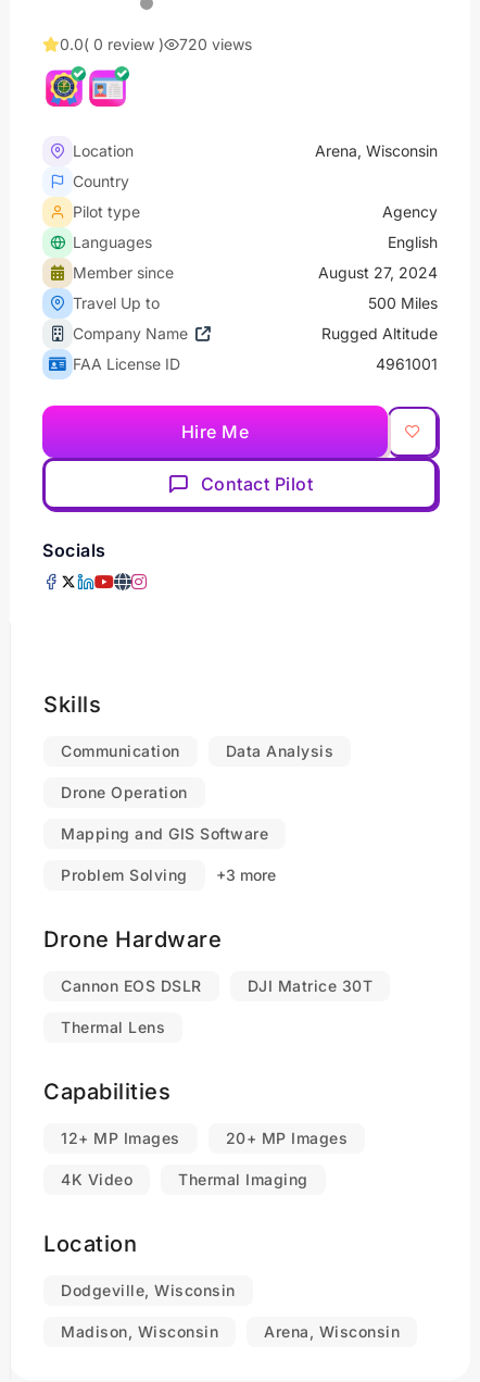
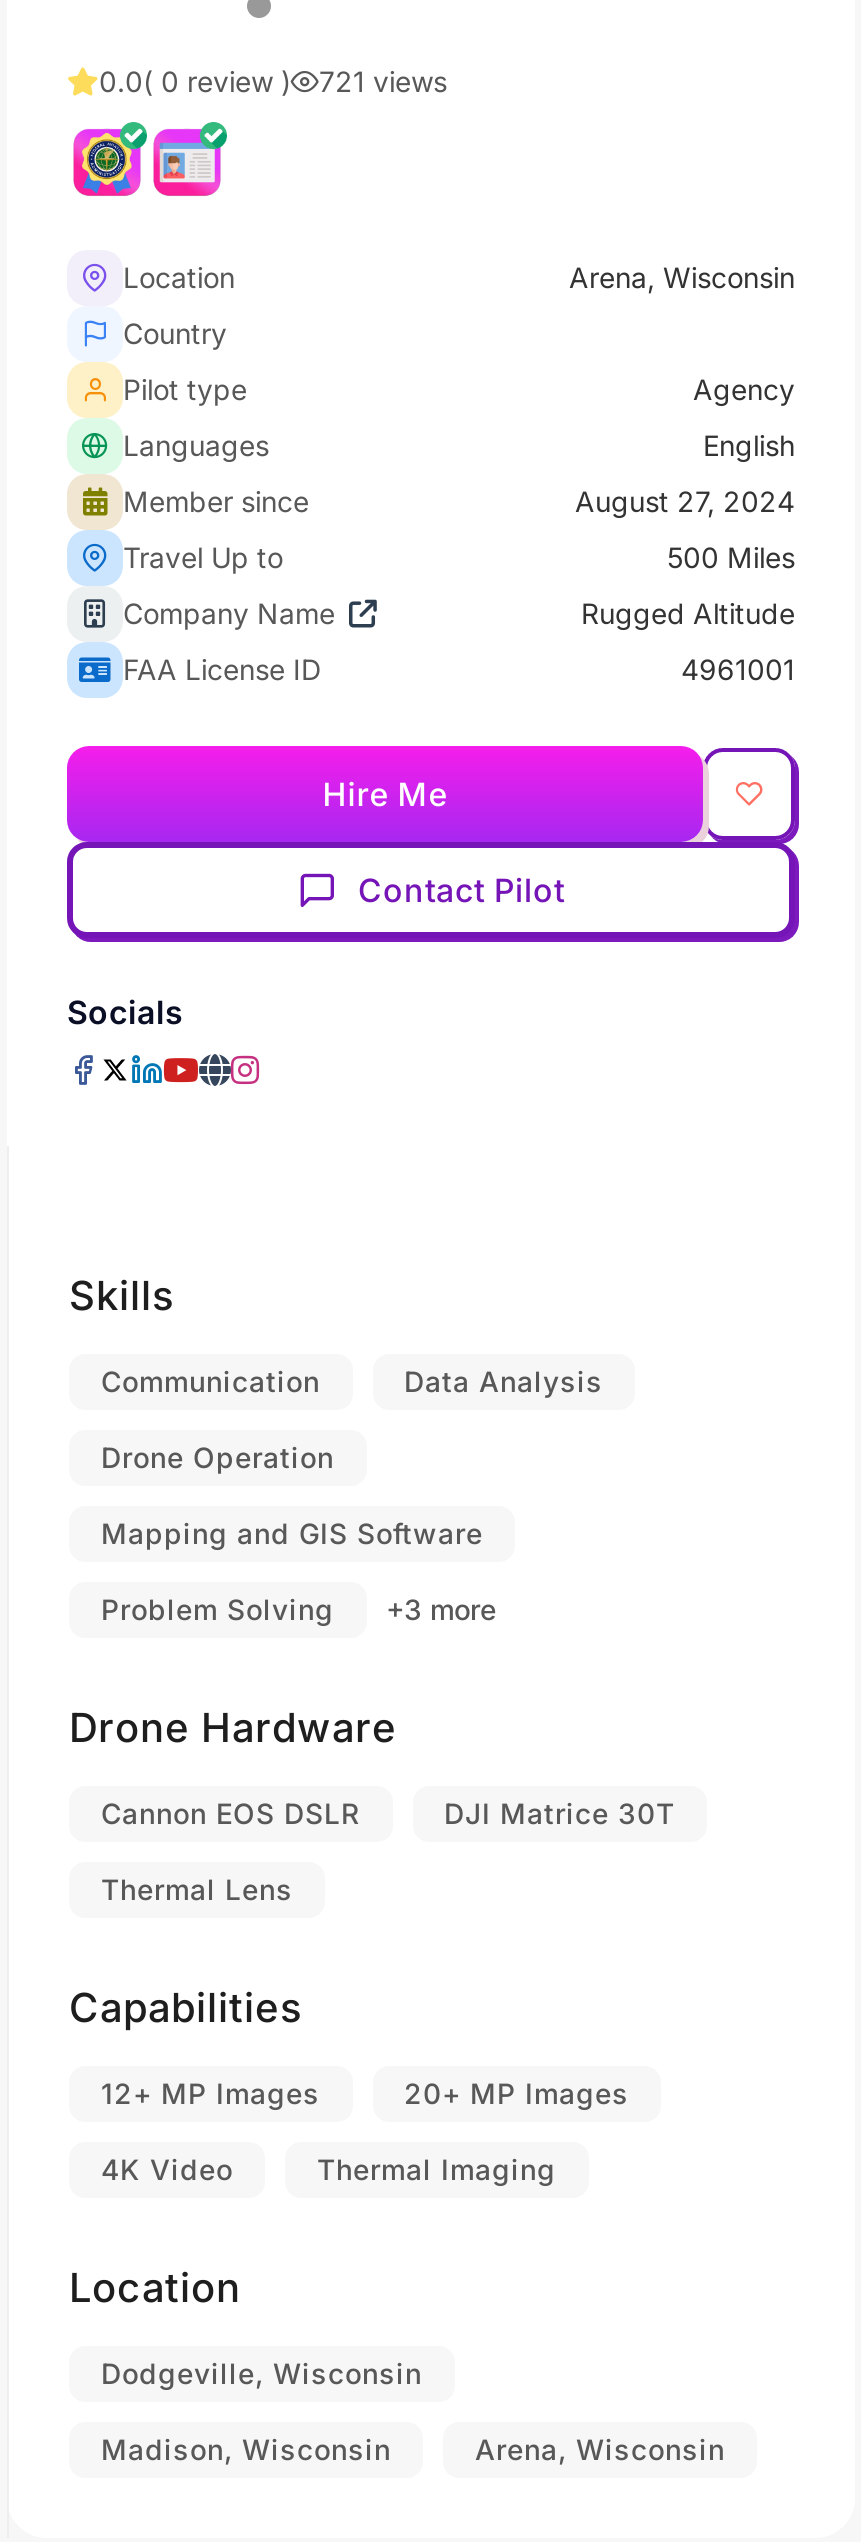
[60,35,252,53] 0.0( 0 review ) 720 views -> [99,64,447,98] 0.0( 0 review ) 721 views

